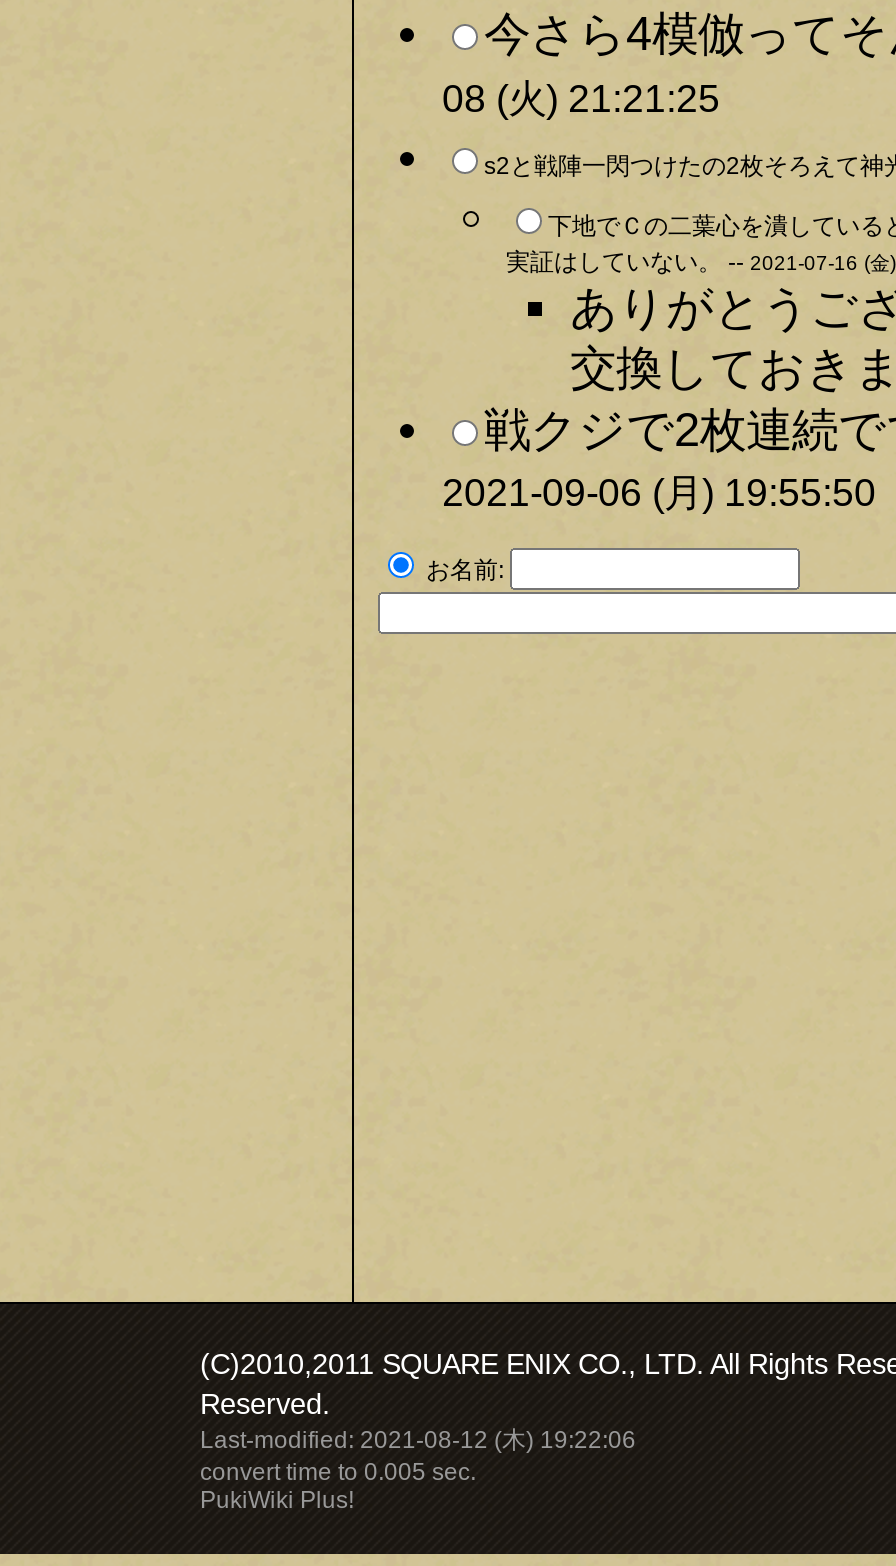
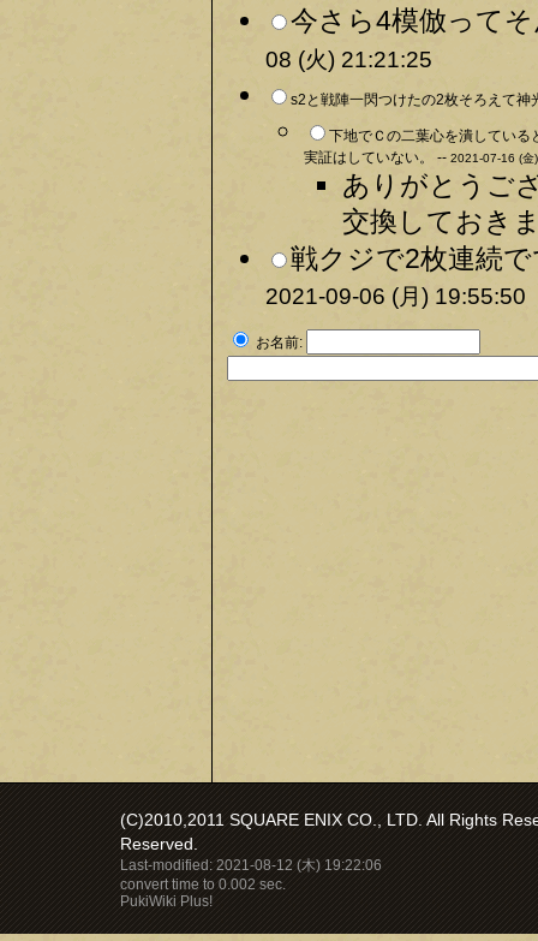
[200,1458,476,1486] convert time to 0.005 sec. -> [120,876,286,893] convert time to 0.002 sec.

